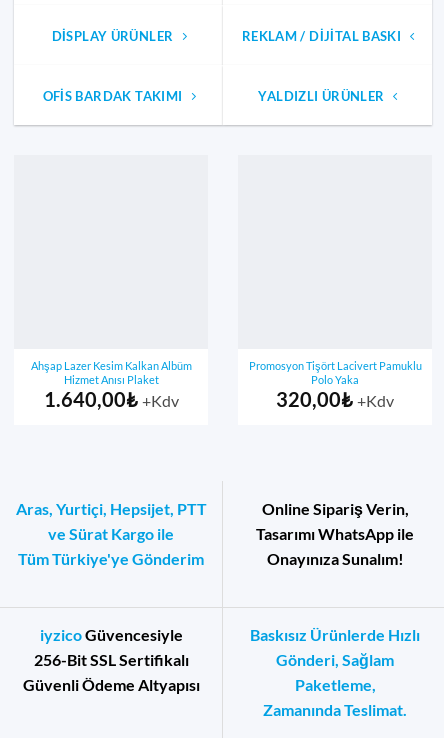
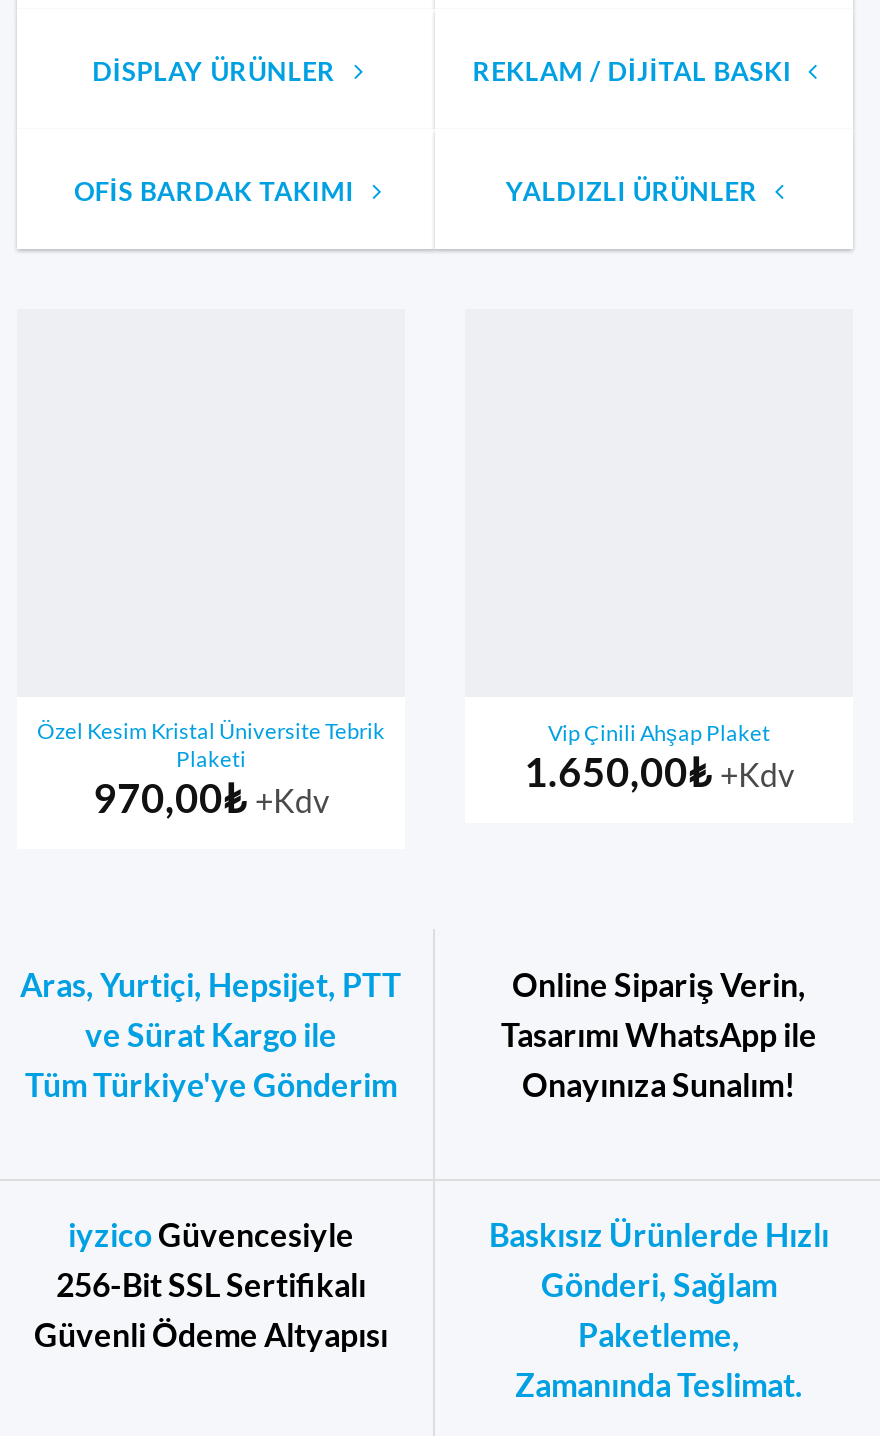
[30,359,191,411] Ahşap Lazer Kesim Kalkan Albüm | Hizmet Anısı Plaket | 1.640,00₺ +Kdv -> [37,716,385,821] Özel Kesim Kristal Üniversite Tebrik | Plaketi | 970,00₺ +Kdv
[248,359,421,411] Promosyon Tişört Lacivert Pamuklu | Polo Yaka | 320,00₺ +Kdv -> [524,718,794,794] Vip Çinili Ahşap Plaket | 1.650,00₺ +Kdv

